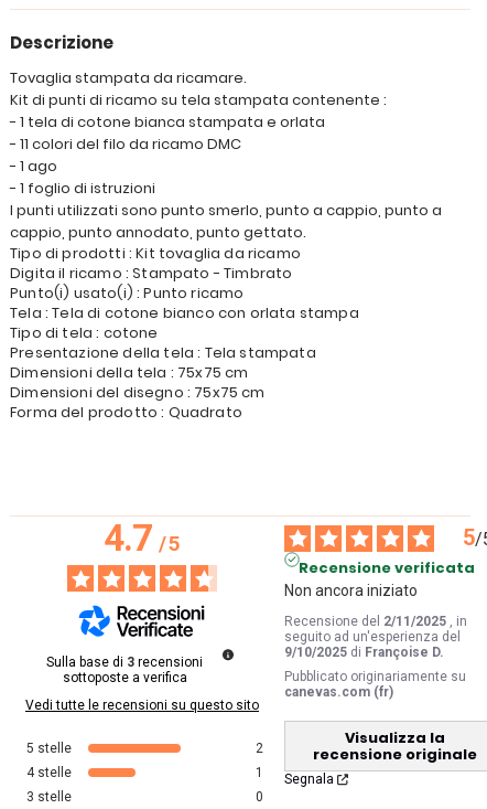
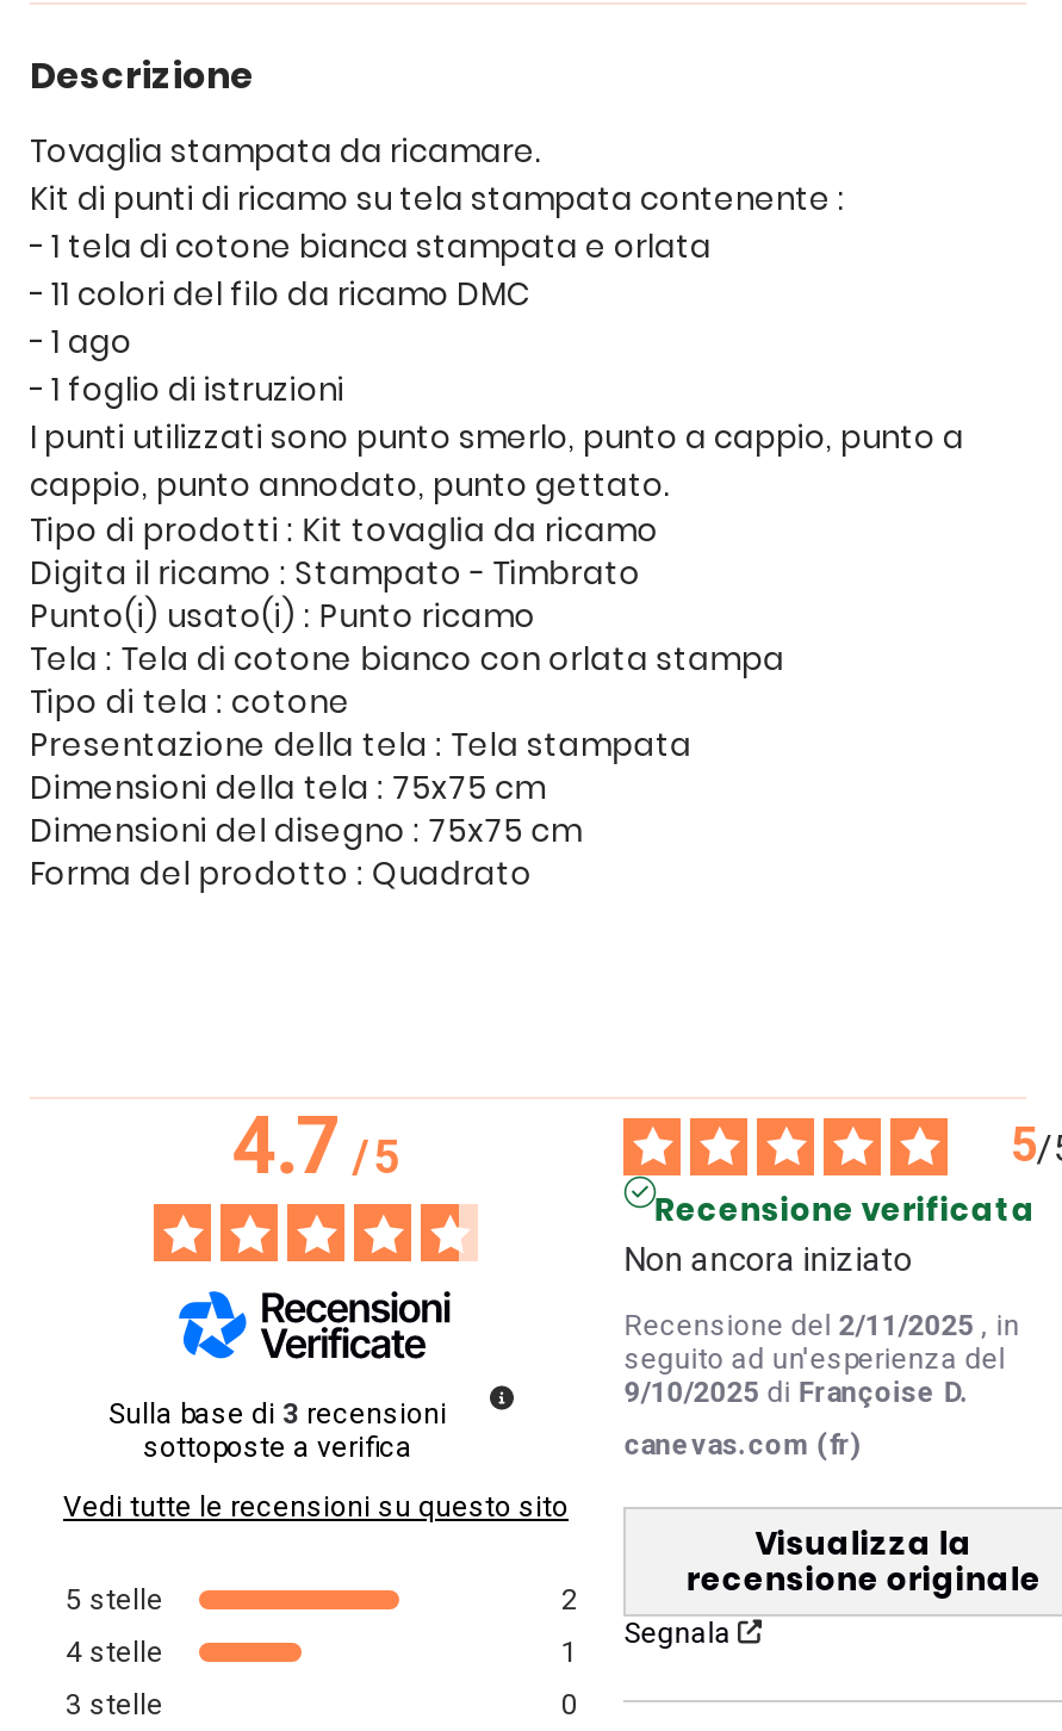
[284,669,466,685] Pubblicato originariamente su -> none

